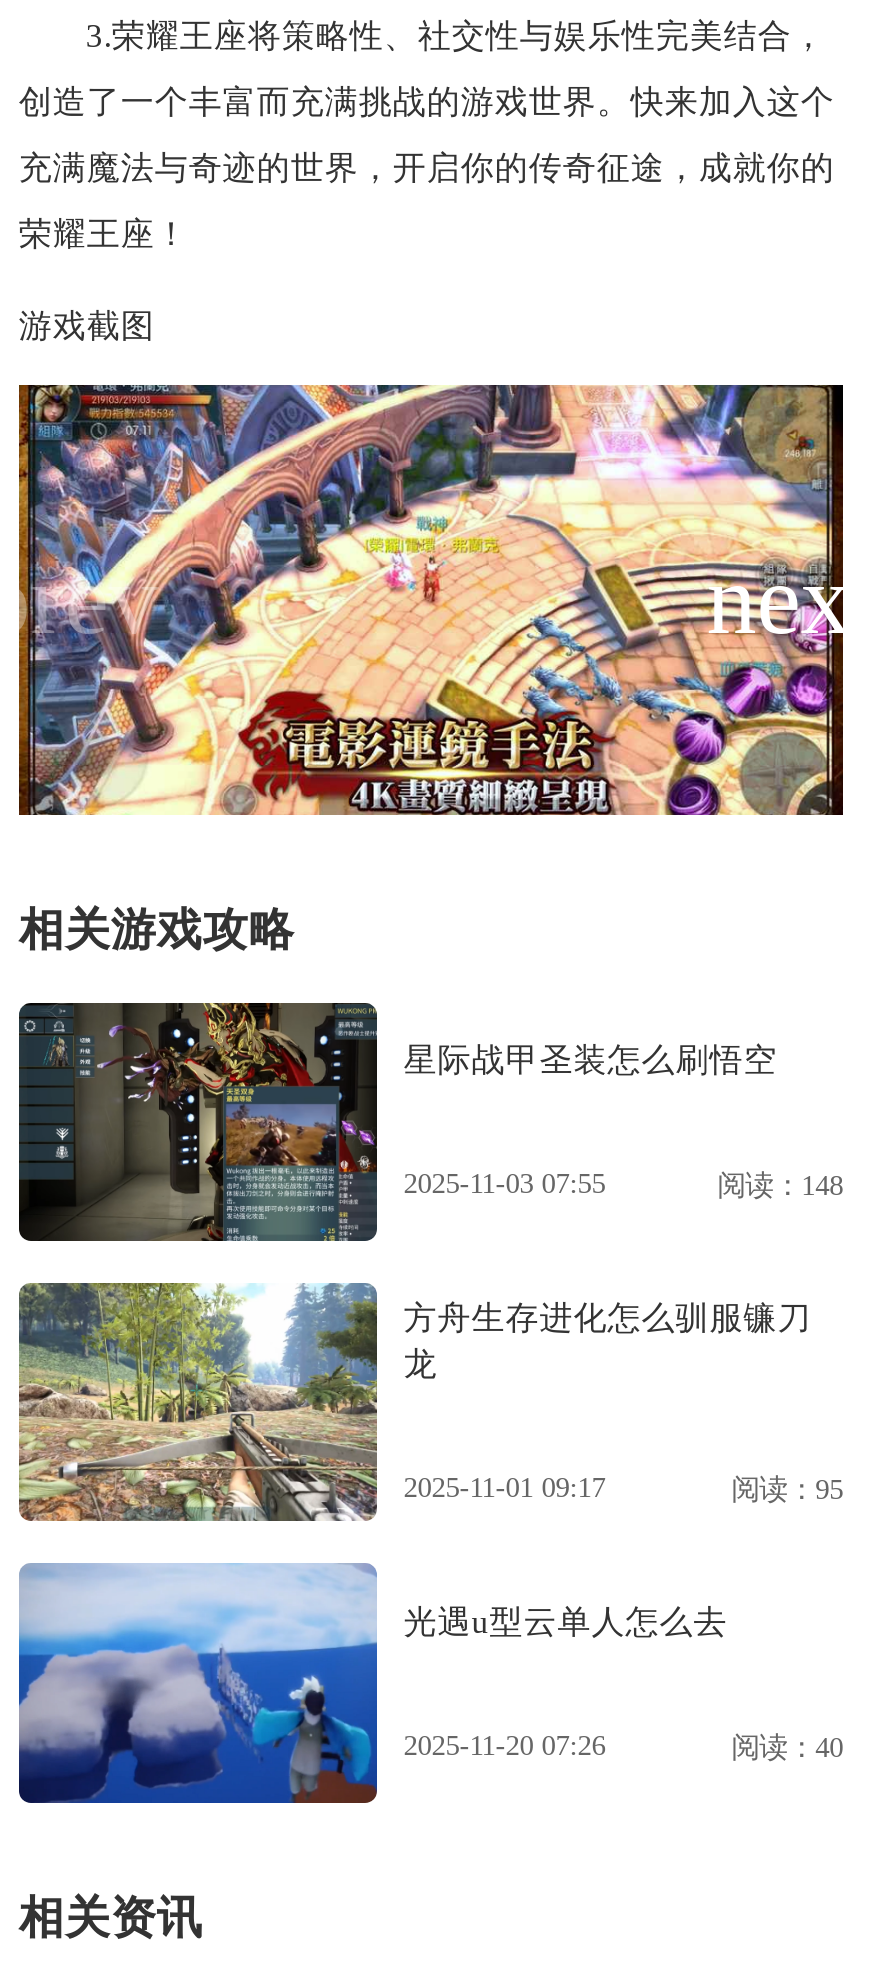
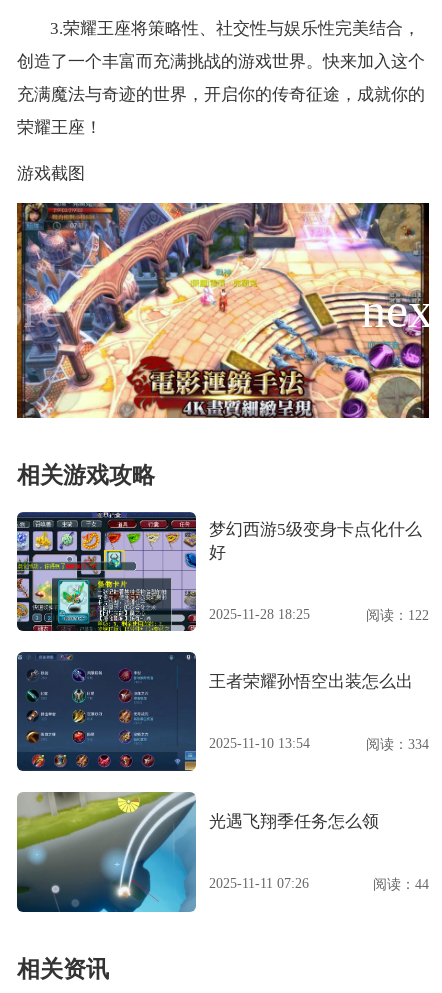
[17,1001,777,1243] [image] | 星际战甲圣装怎么刷悟空 -> [16,511,422,632] [image] | 梦幻西游5级变身卡点化什么 | 好
[403,1168,843,1202] 2025-11-03 07:55 | 阅读：148 -> [209,606,429,623] 2025-11-28 18:25 | 阅读：122
[17,1281,811,1523] [image] | 方舟生存进化怎么驯服镰刀 | 龙 -> [16,651,413,772] [image] | 王者荣耀孙悟空出装怎么出
[403,1471,843,1505] 2025-11-01 09:17 | 阅读：95 -> [209,735,429,752] 2025-11-10 13:54 | 阅读：334
[17,1563,727,1805] [image] | 光遇u型云单人怎么去 -> [16,791,379,913] [image] | 光遇飞翔季任务怎么领
[403,1729,843,1763] 2025-11-20 07:26 | 阅读：40 -> [209,875,429,892] 2025-11-11 07:26 | 阅读：44

